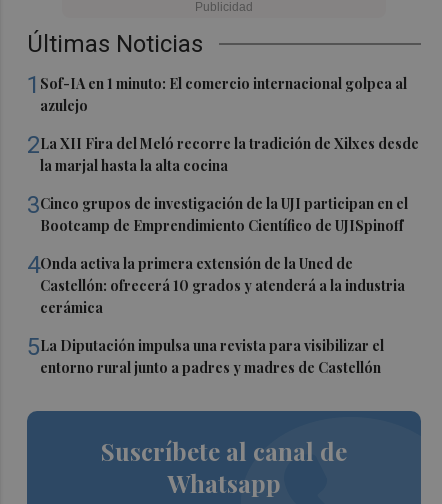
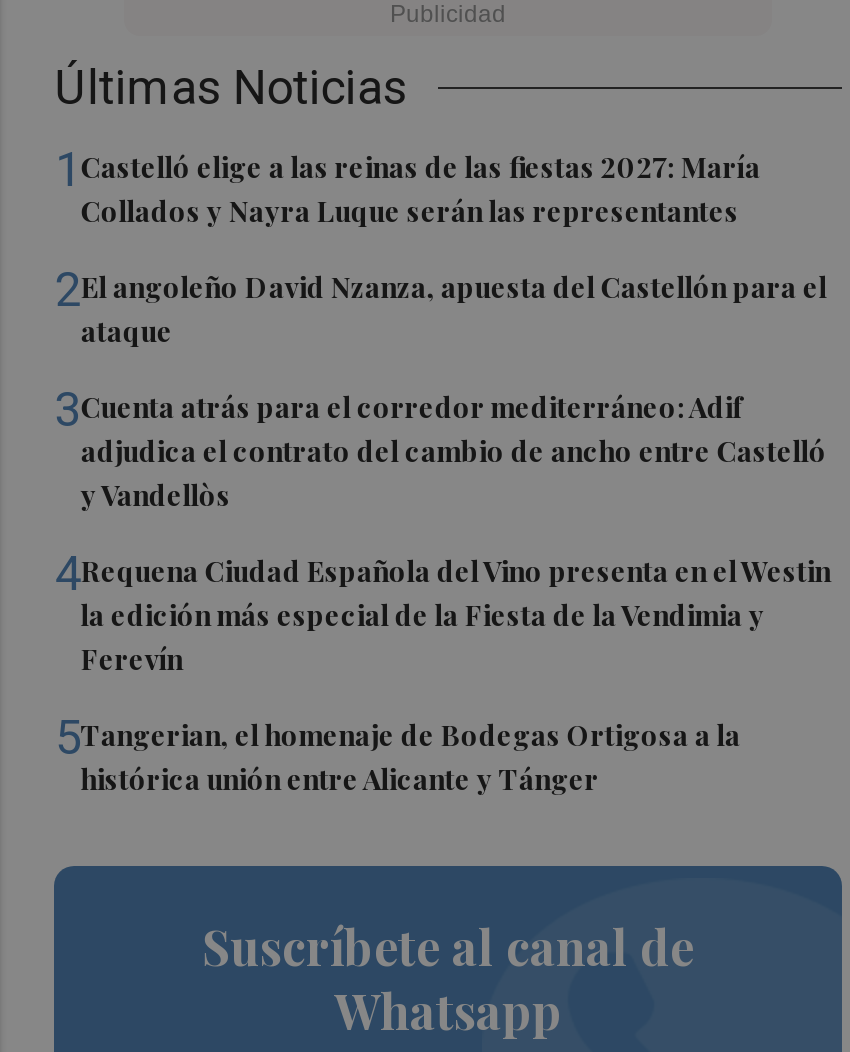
[27,71,407,115] 1 Sof-IA en 1 minuto: El comercio internacional golpea al | azulejo -> [55,141,761,229] 1 Castelló elige a las reinas de las fiestas 2027: María | Collados y Nayra Luque serán las representantes
[27,131,419,175] 2La XII Fira del Meló recorre la tradición de Xilxes desde | la marjal hasta la alta cocina -> [55,261,827,349] 2El angoleño David Nzanza, apuesta del Castellón para el | ataque
[27,191,408,235] 3Cinco grupos de investigación de la UJI participan en el | Bootcamp de Emprendimiento Científico de UJISpinoff -> [55,381,827,513] 3Cuenta atrás para el corredor mediterráneo: Adif | adjudica el contrato del cambio de ancho entre Castelló | y Vandellòs
[27,251,405,317] 4Onda activa la primera extensión de la Uned de | Castellón: ofrecerá 10 grados y atenderá a la industria | cerámica -> [55,545,831,677] 4Requena Ciudad Española del Vino presenta en el Westin | la edición más especial de la Fiesta de la Vendimia y | Ferevín
[27,333,384,377] 5La Diputación impulsa una revista para visibilizar el | entorno rural junto a padres y madres de Castellón -> [55,709,741,797] 5Tangerian, el homenaje de Bodegas Ortigosa a la | histórica unión entre Alicante y Tánger

